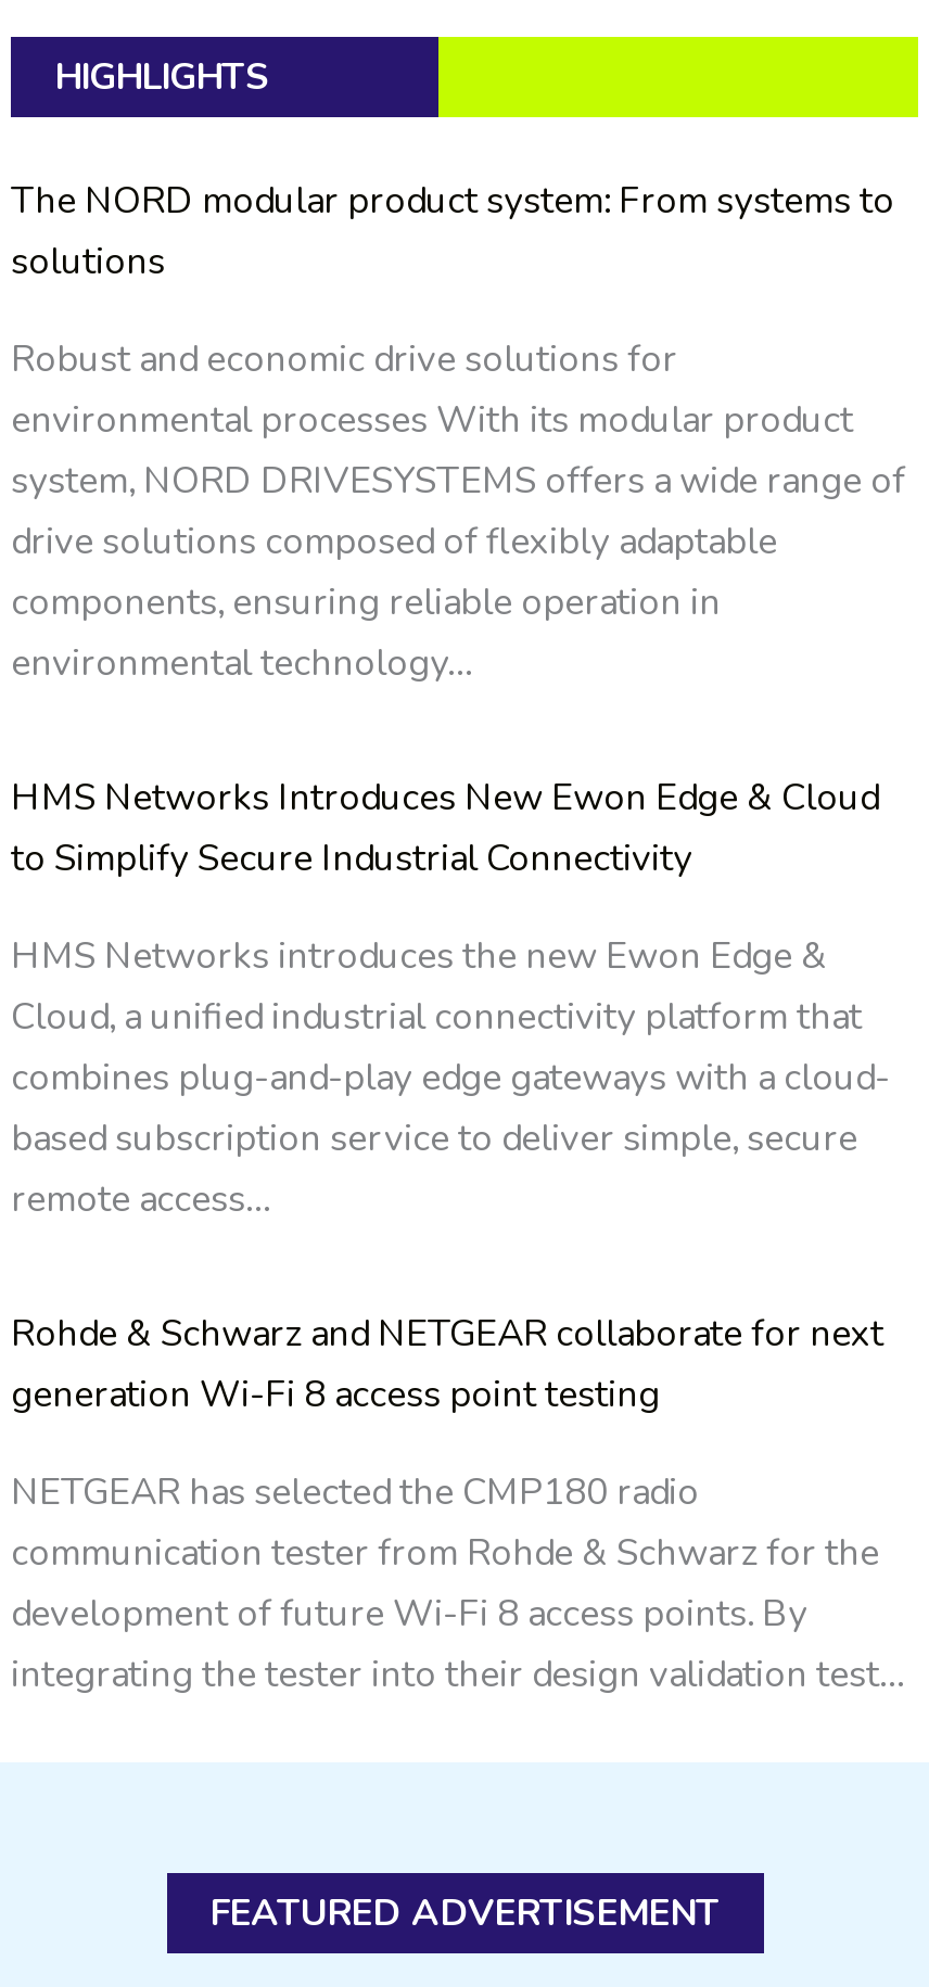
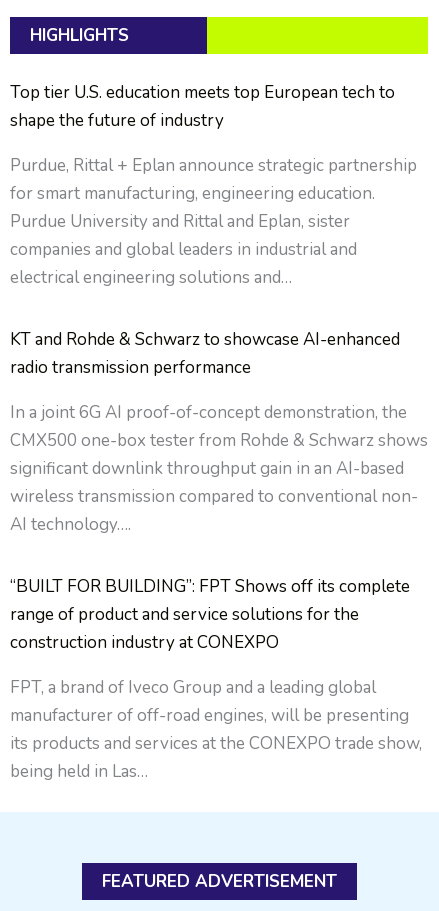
[11,176,894,287] The NORD modular product system: From systems to | solutions -> [10,81,395,132] Top tier U.S. education meets top European tech to | shape the future of industry
[11,335,905,688] Robust and economic drive solutions for | environmental processes With its modular product | system, NORD DRIVESYSTEMS offers a wide range of | drive solutions composed of flexibly adaptable | components, ensuring reliable operation in | environmental technology… -> [10,154,417,289] Purdue, Rittal + Eplan announce strategic partnership | for smart manufacturing, engineering education. | Purdue University and Rittal and Eplan, sister | companies and global leaders in industrial and | electrical engineering solutions and…
[11,773,879,884] HMS Networks Introduces New Ewon Edge & Cloud | to Simplify Secure Industrial Connectivity -> [10,328,400,379] KT and Rohde & Schwarz to showcase AI-enhanced | radio transmission performance
[11,932,890,1225] HMS Networks introduces the new Ewon Edge & | Cloud, a unified industrial connectivity platform that | combines plug-and-play edge gateways with a cloud- | based subscription service to deliver simple, secure | remote access… -> [10,401,428,536] In a joint 6G AI proof-of-concept demonstration, the | CMX500 one-box tester from Rohde & Schwarz shows | significant downlink throughput gain in an AI-based | wireless transmission compared to conventional non- | AI technology….
[11,1309,883,1420] Rohde & Schwarz and NETGEAR collaborate for next | generation Wi-Fi 8 access point testing -> [10,575,410,654] “BUILT FOR BUILDING”: FPT Shows off its complete | range of product and service solutions for the | construction industry at CONEXPO
[11,1468,903,1700] NETGEAR has selected the CMP180 radio | communication tester from Rohde & Schwarz for the | development of future Wi-Fi 8 access points. By | integrating the tester into their design validation test… -> [10,676,422,783] FPT, a brand of Iveco Group and a leading global | manufacturer of off-road engines, will be presenting | its products and services at the CONEXPO trade show, | being held in Las…

